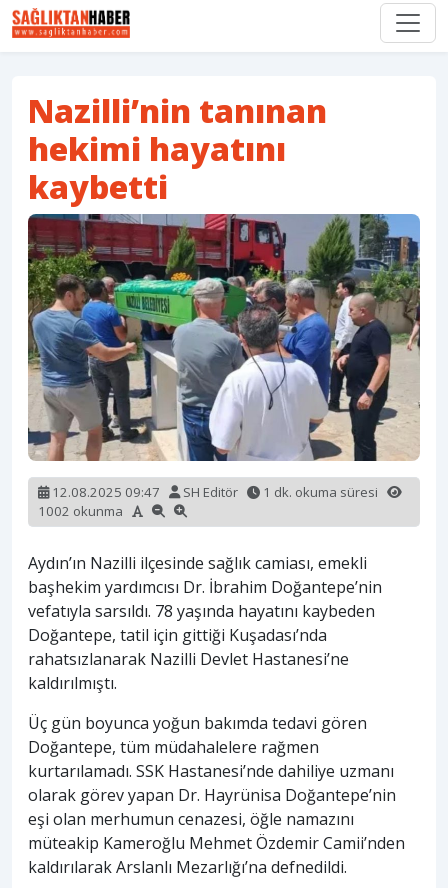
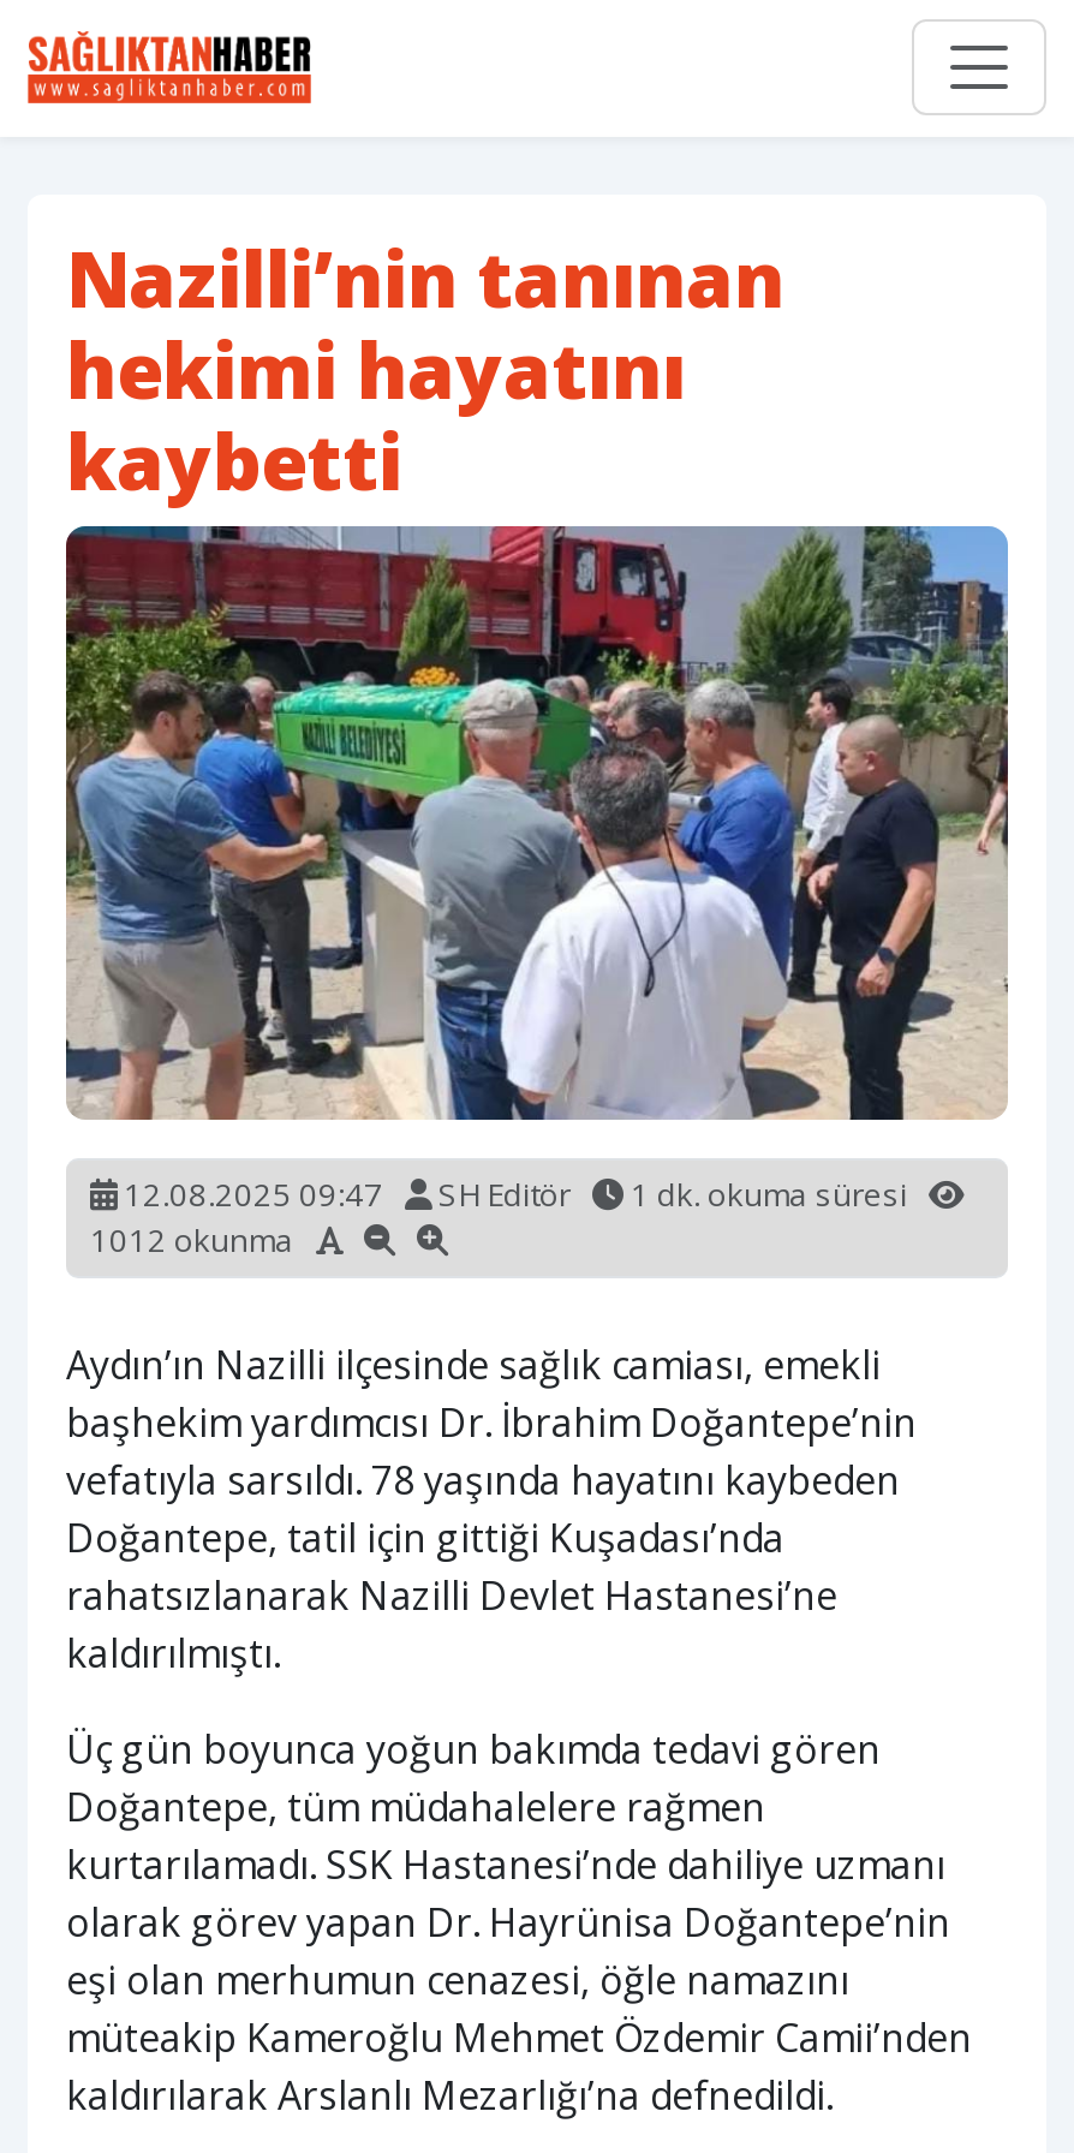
[38,501,132,519] 1002 okunma -> [90,1218,316,1261] 1012 okunma

